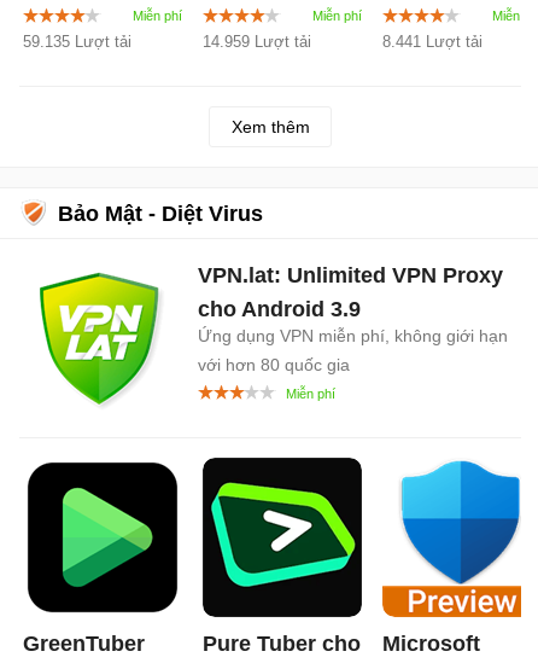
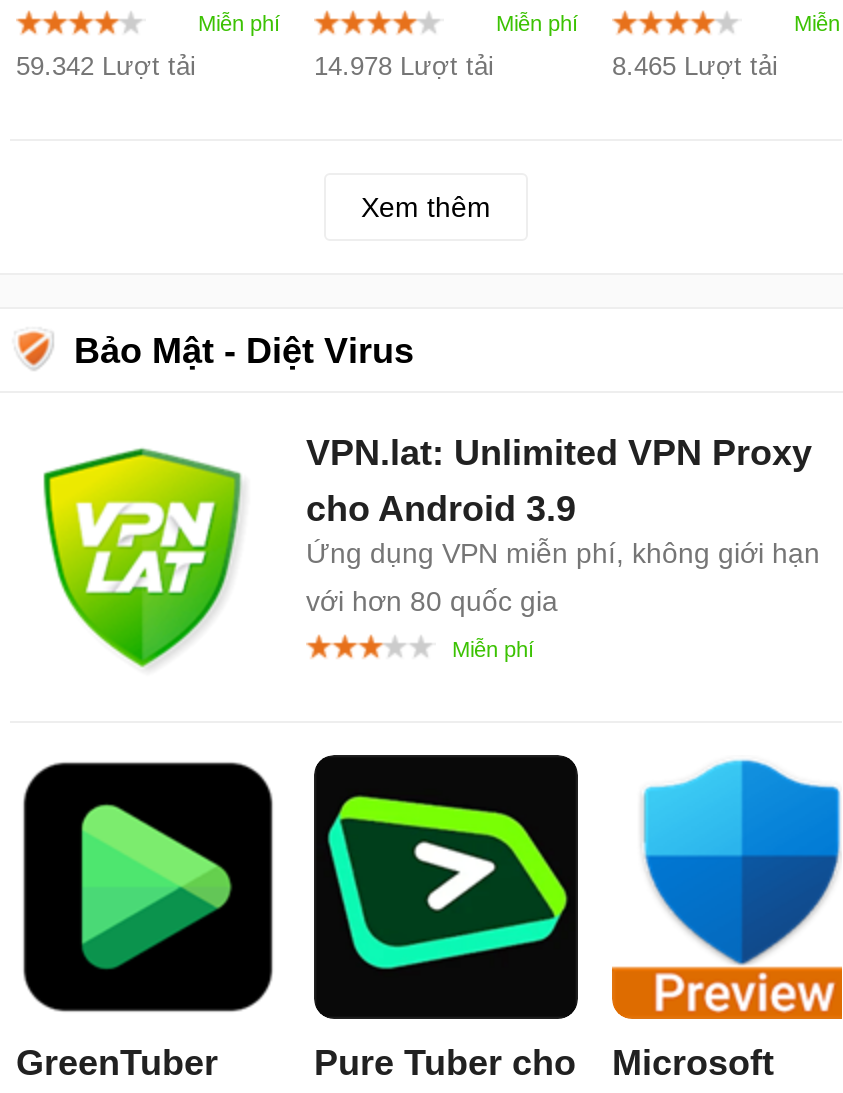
[23,33,131,51] 59.135 Lượt tải -> [16,51,196,81] 59.342 Lượt tải
[203,33,311,51] 14.959 Lượt tải -> [314,51,494,81] 14.978 Lượt tải
[382,33,483,51] 8.441 Lượt tải -> [612,51,778,81] 8.465 Lượt tải

